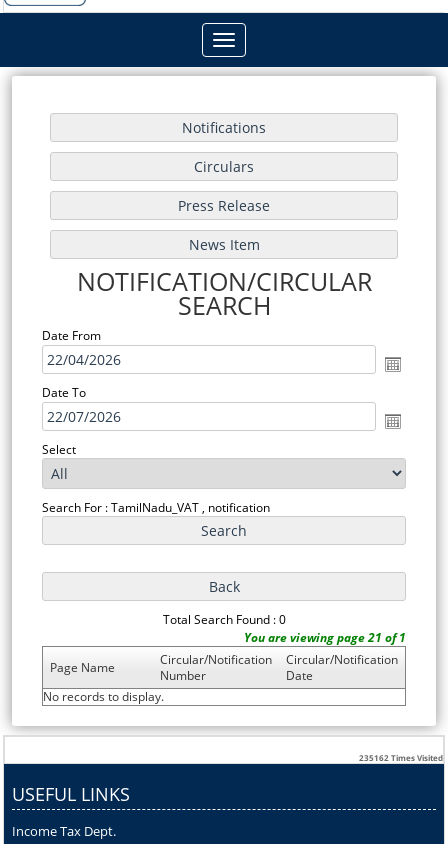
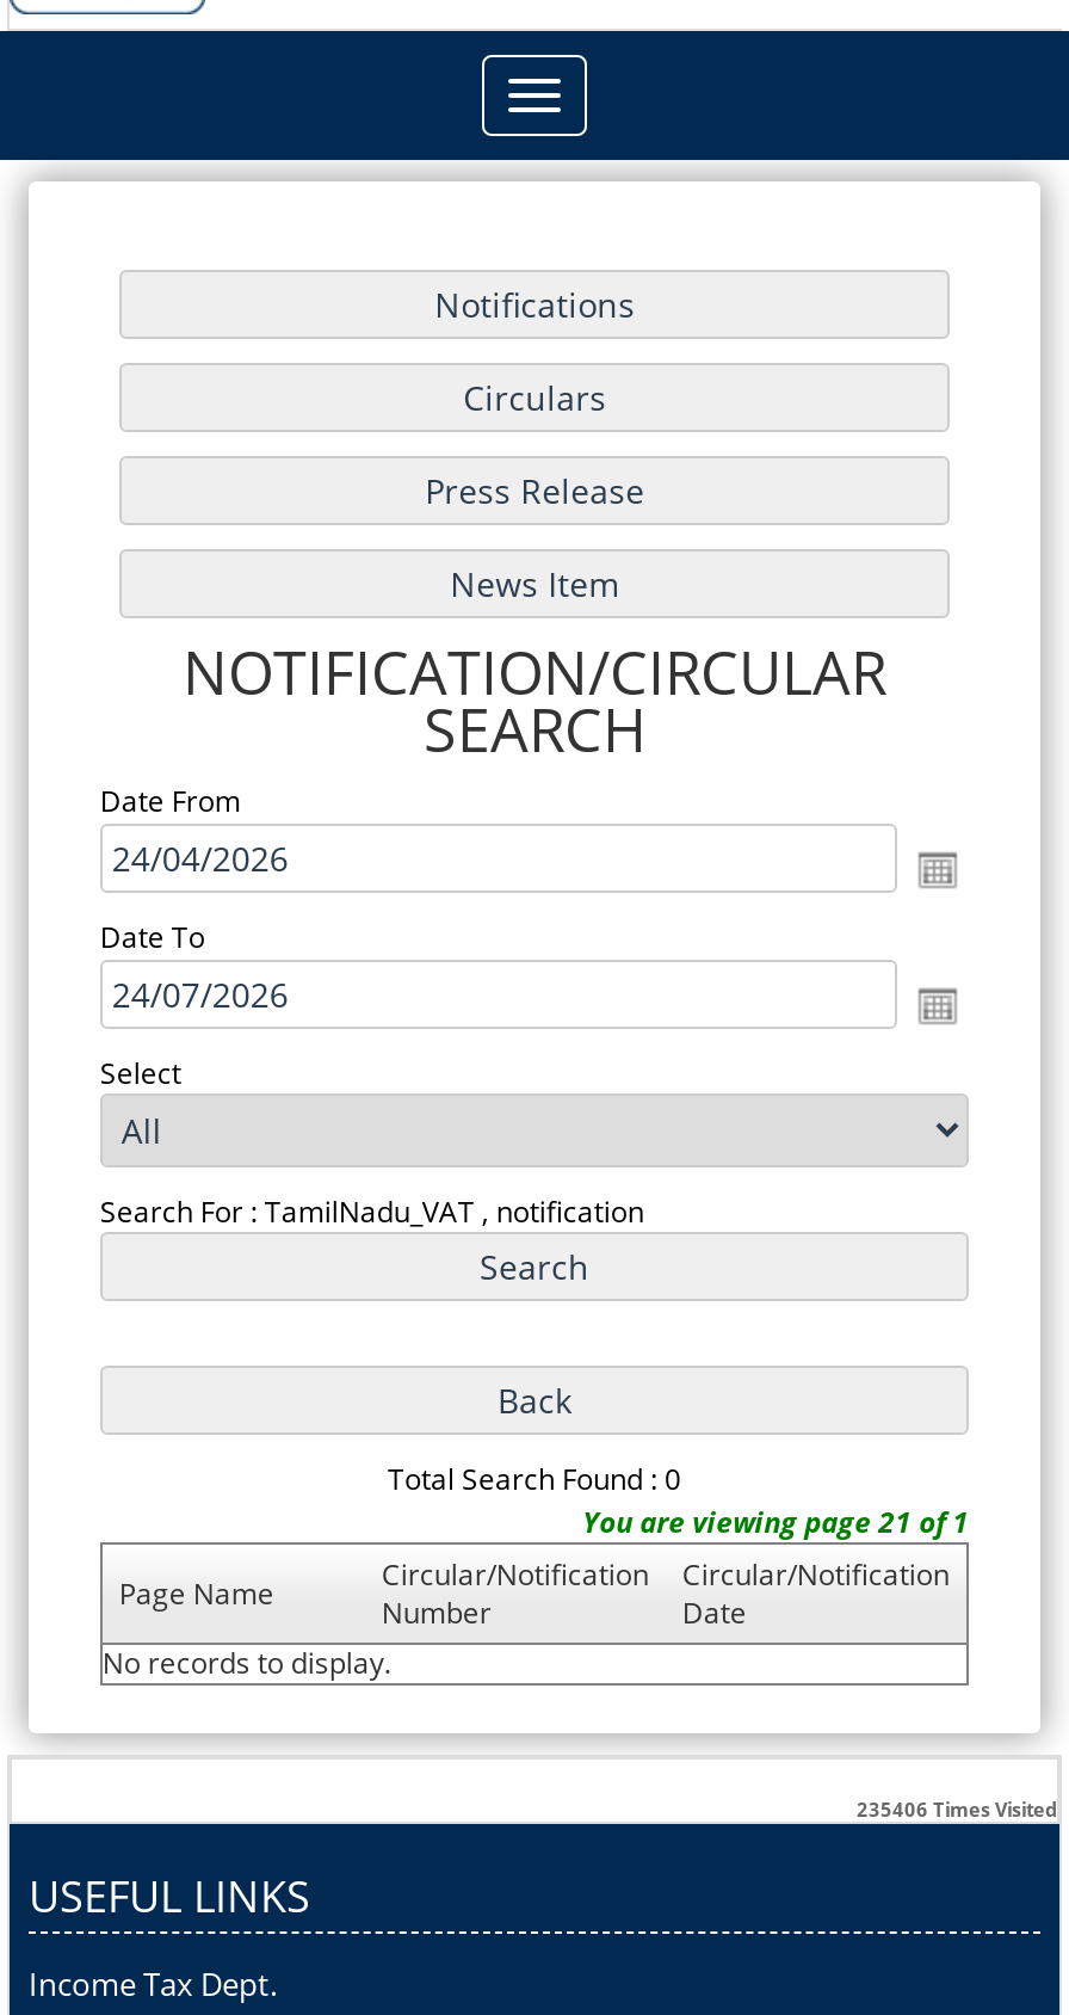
[359,752,443,763] 235162 Times Visited -> [857,1795,1057,1822] 235406 Times Visited

